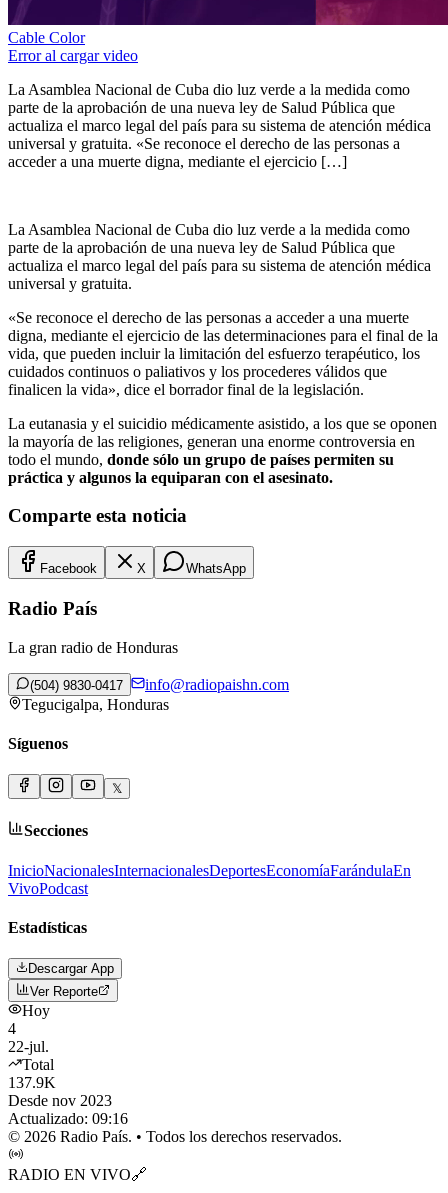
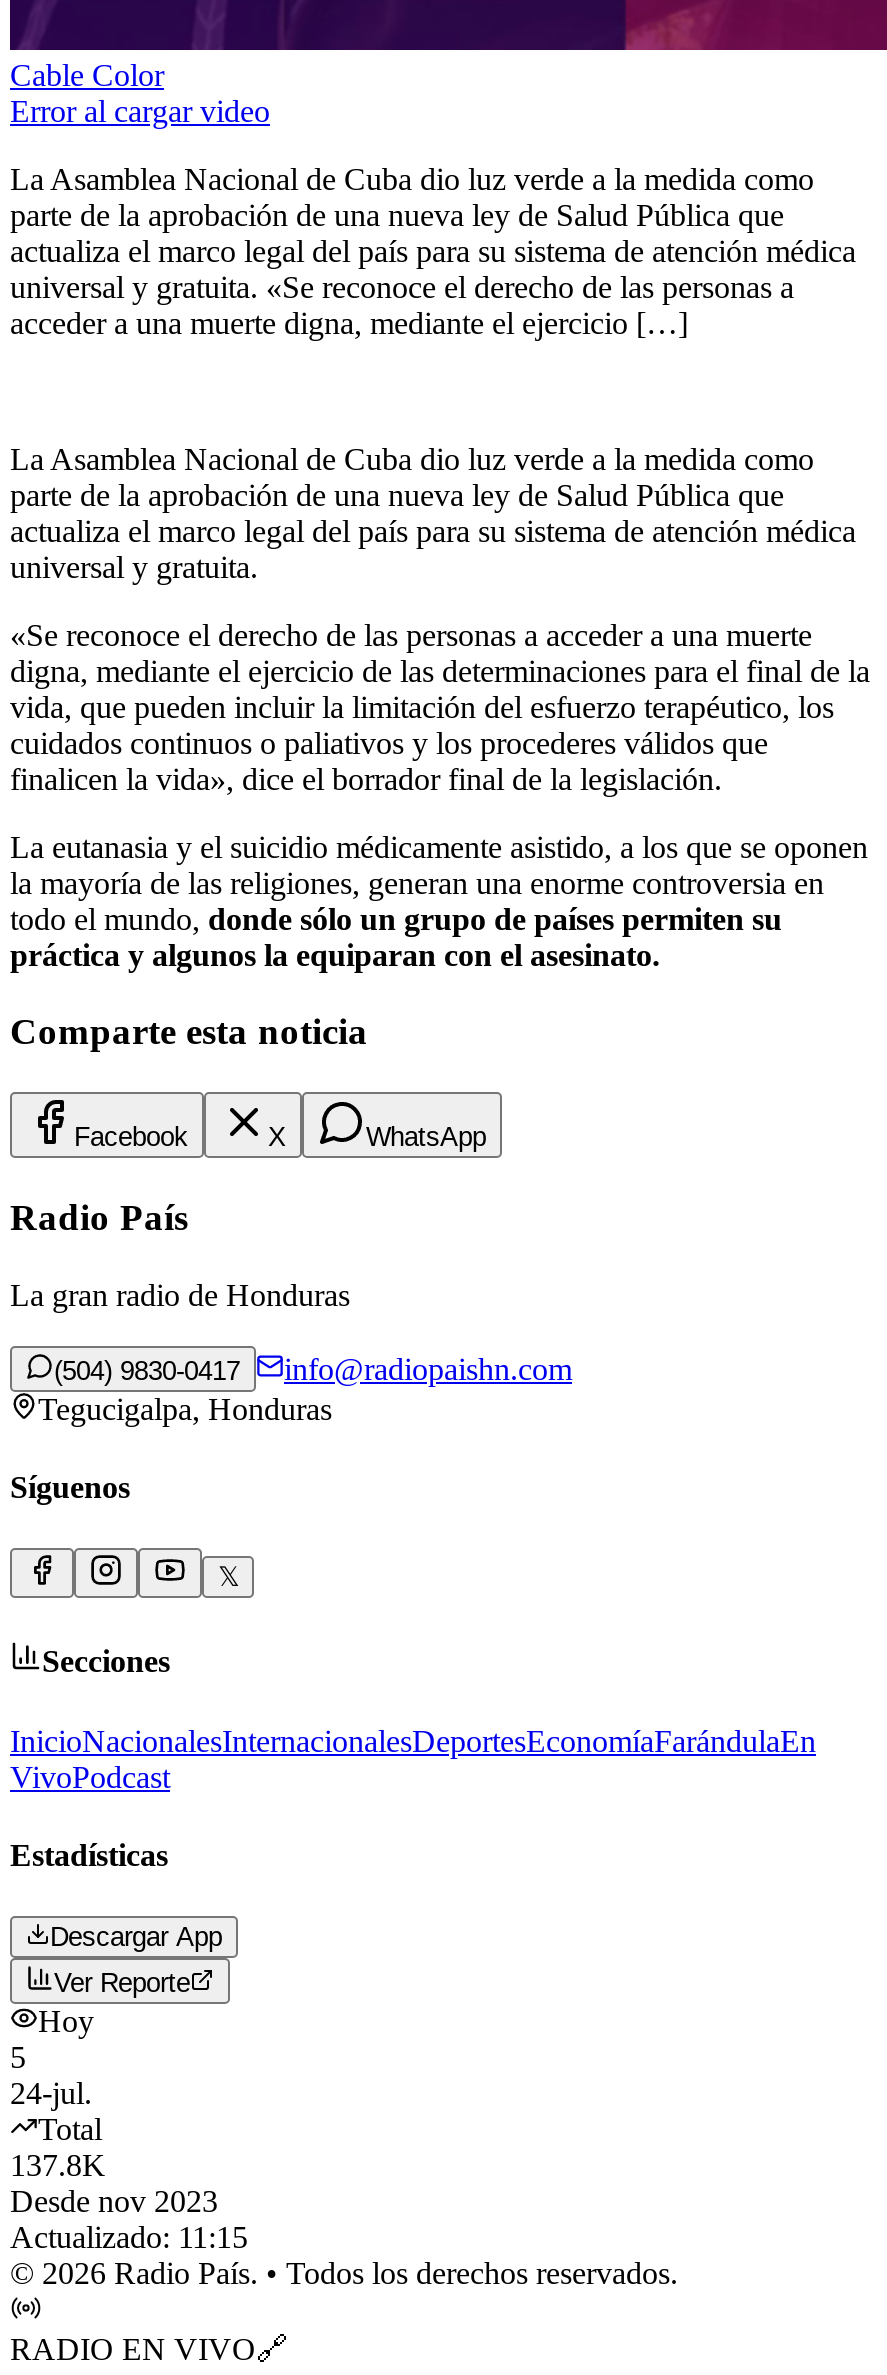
[8,1020,49,1055] 4 | 22-jul. -> [10,2040,92,2110] 5 | 24-jul.
[8,1074,56,1091] 137.9K -> [10,2148,106,2182] 137.8K
[8,1110,128,1127] Actualizado: 09:16 -> [10,2220,248,2254] Actualizado: 11:15

